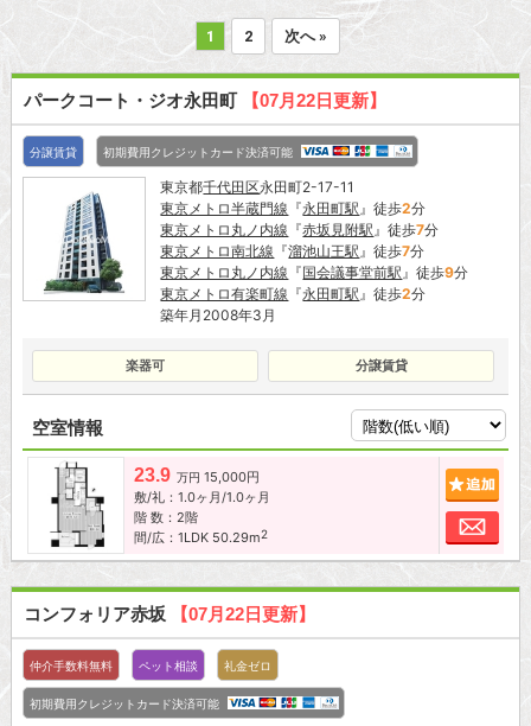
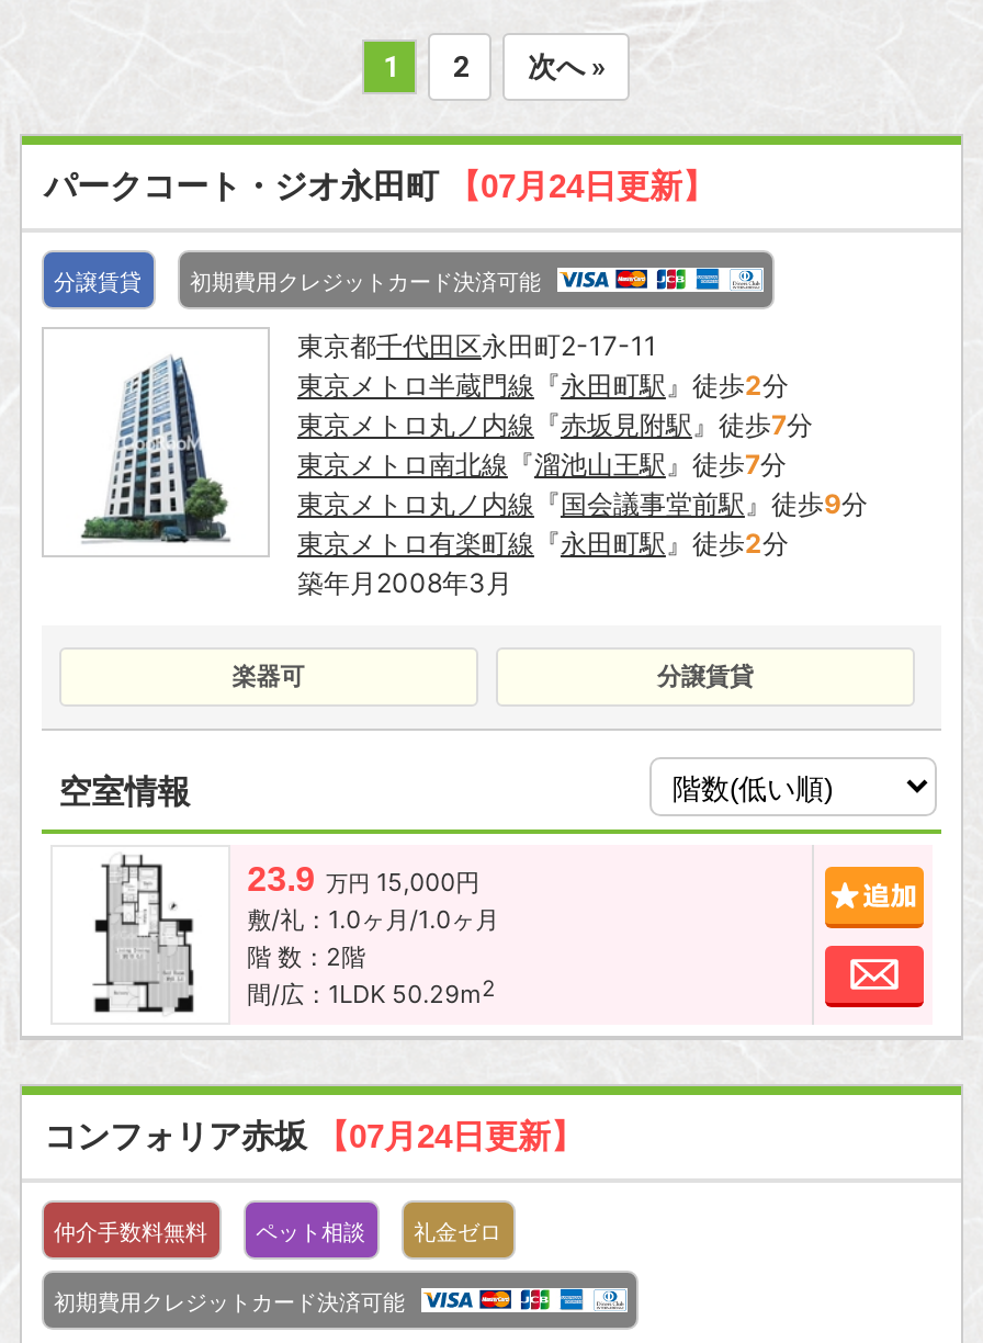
[24,90,386,110] パークコート・ジオ永田町【07月22日更新】 -> [44,167,715,204] パークコート・ジオ永田町【07月24日更新】
[24,604,315,624] コンフォリア赤坂【07月22日更新】 -> [44,1117,584,1154] コンフォリア赤坂【07月24日更新】

